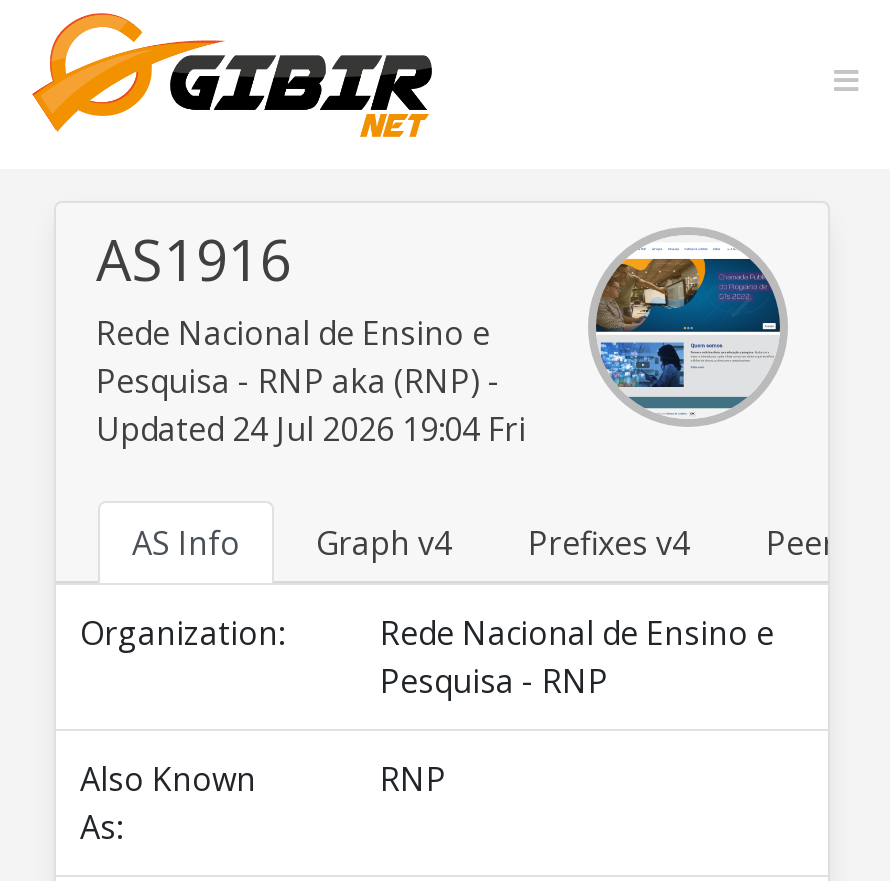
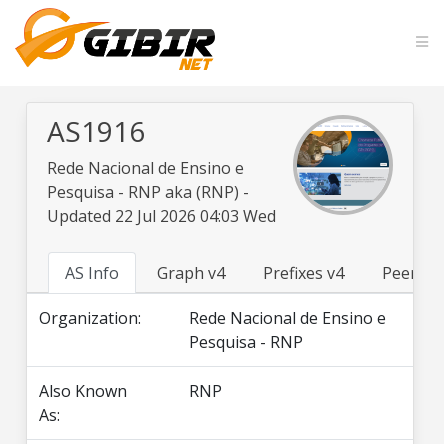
[96,407,526,451] Updated 24 Jul 2026 19:04 Fri -> [47,205,276,227] Updated 22 Jul 2026 04:03 Wed

